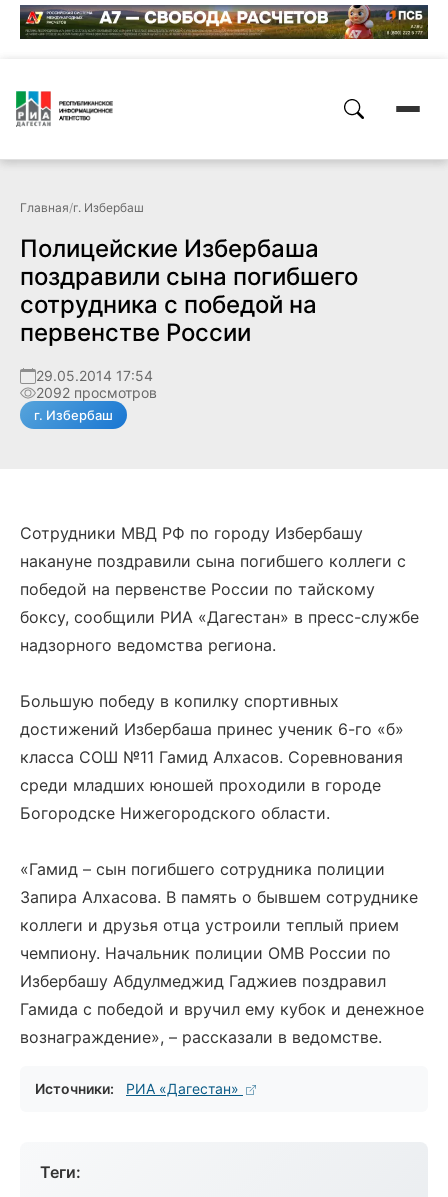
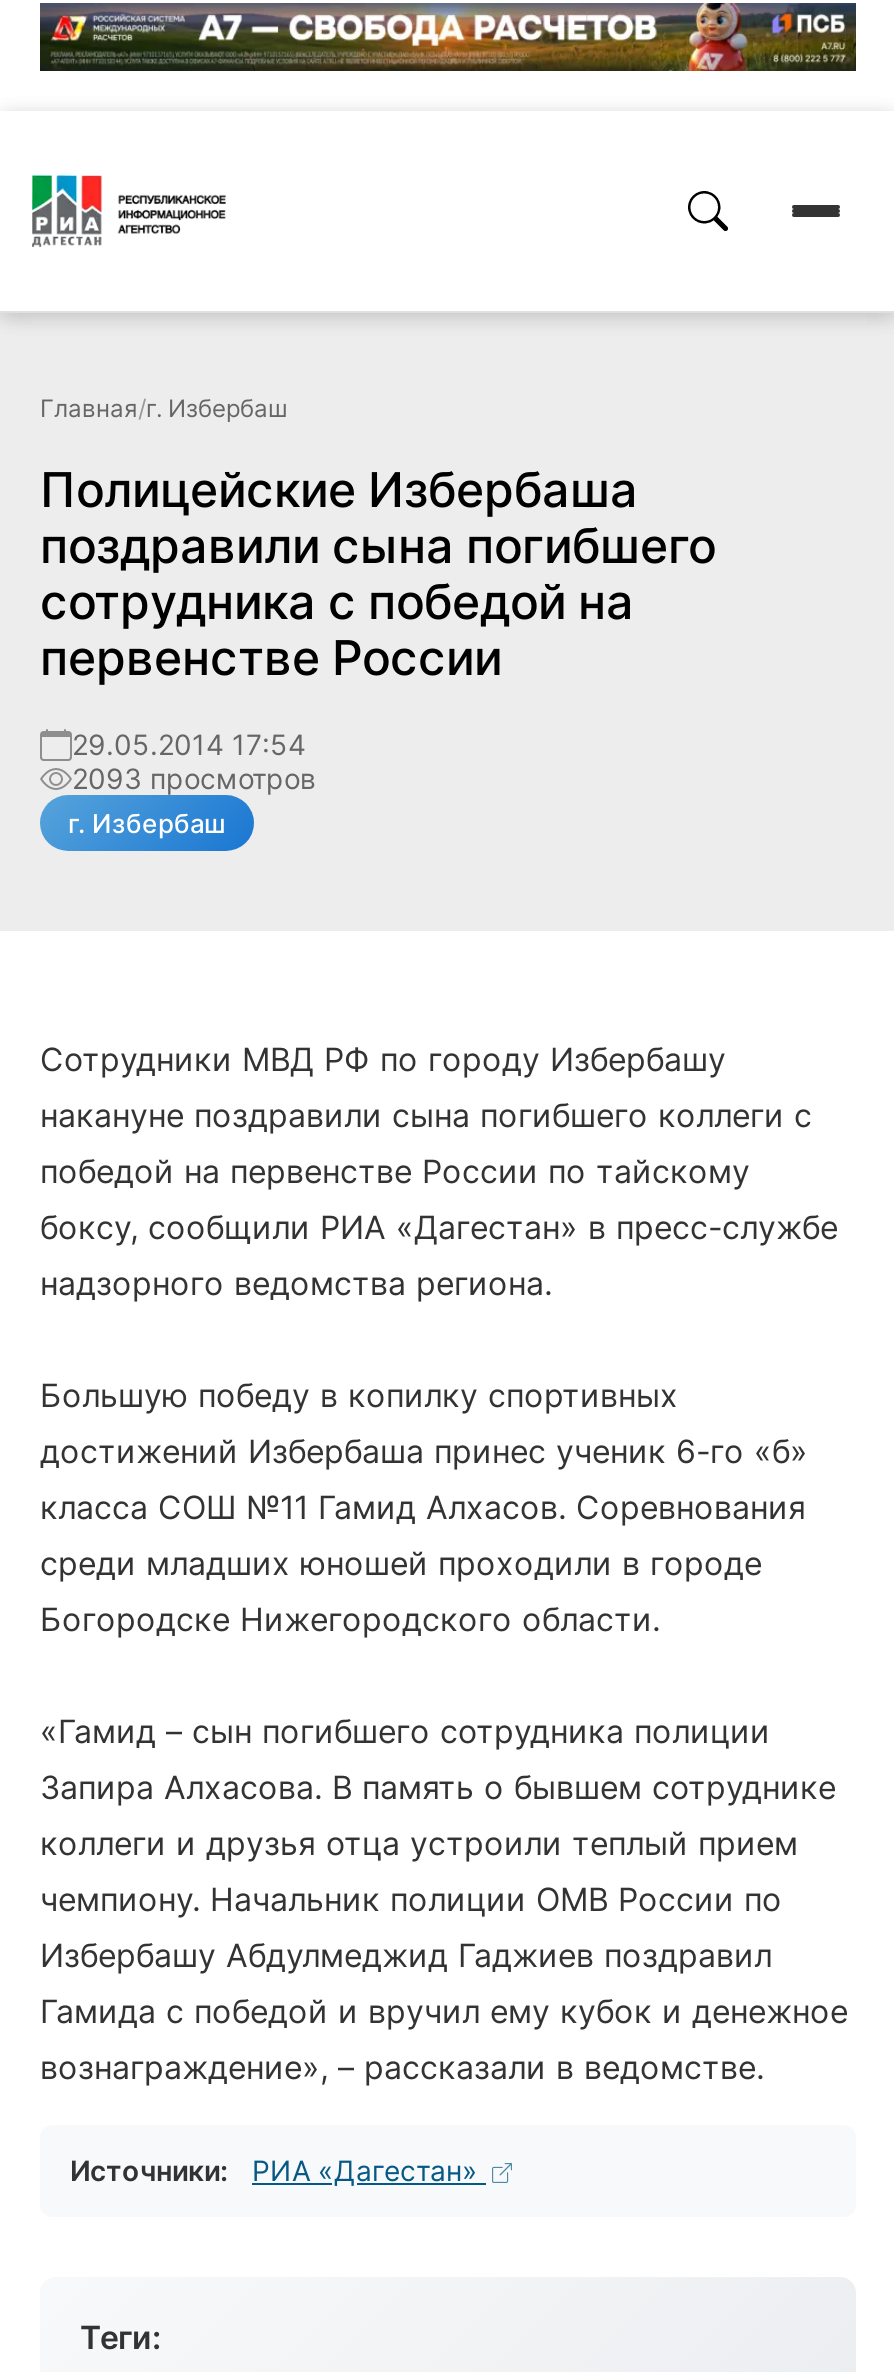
[36,384,157,401] 2092 просмотров -> [72,761,316,795] 2093 просмотров

